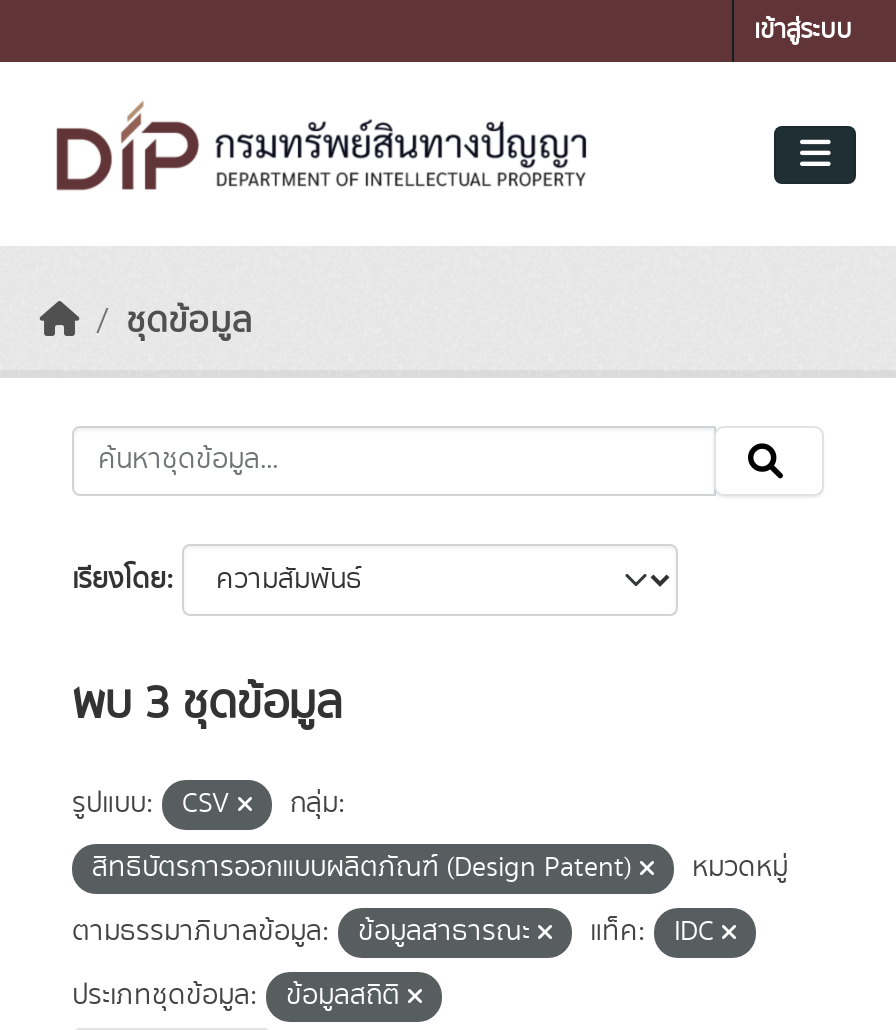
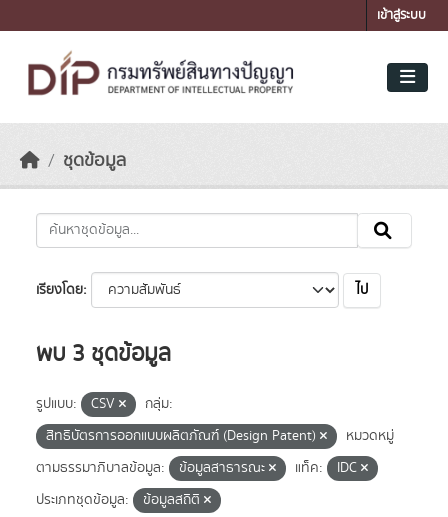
none -> [356,280,368,300] ไป

